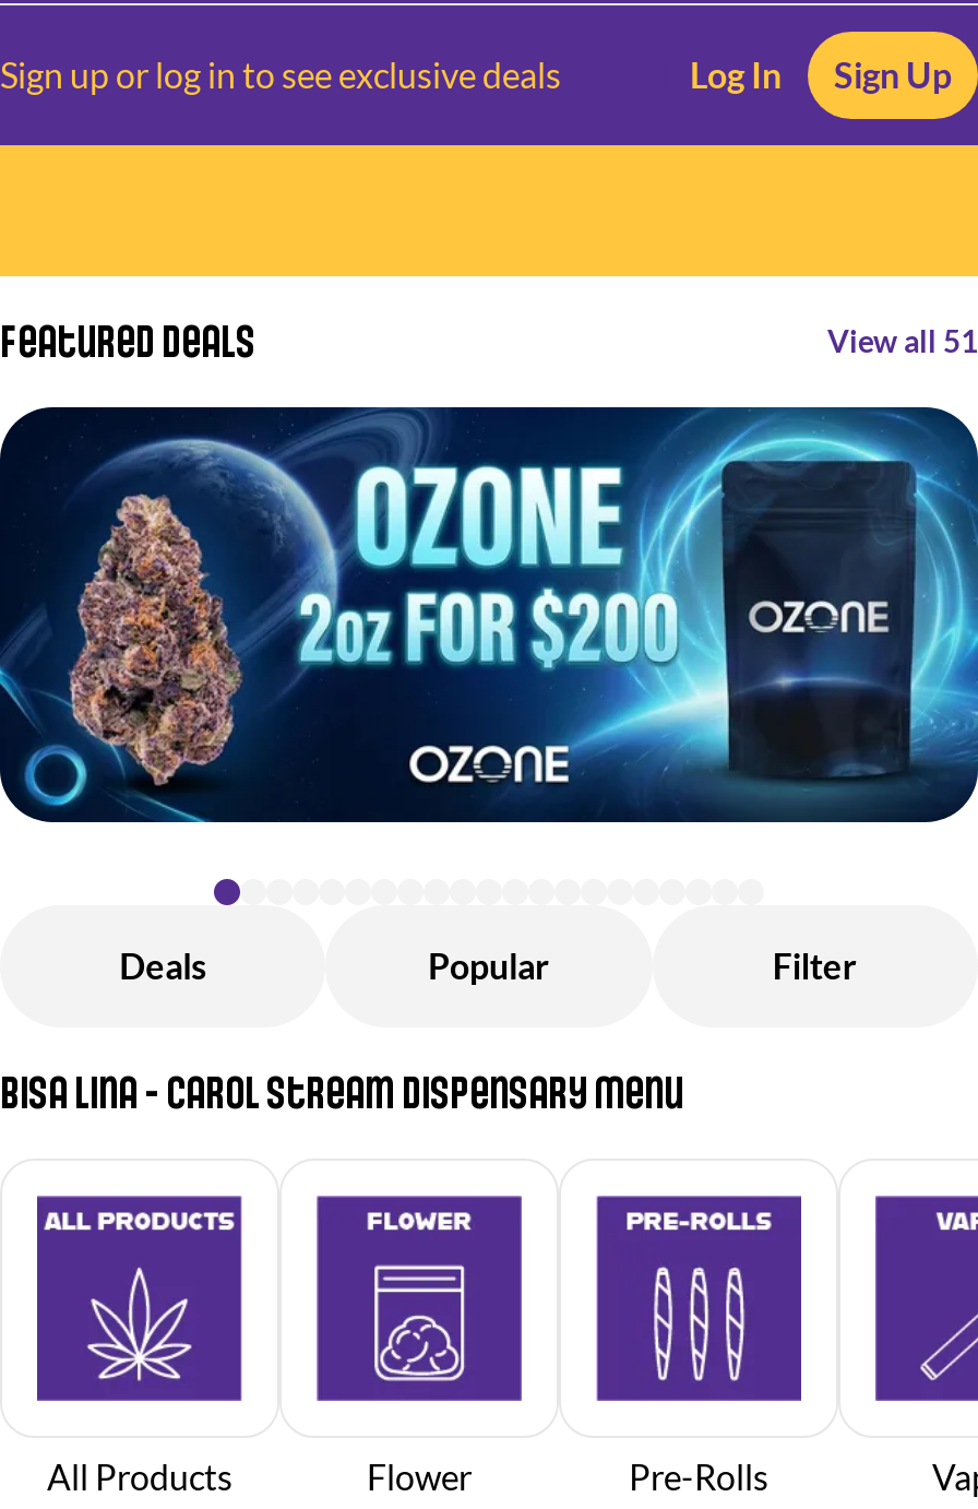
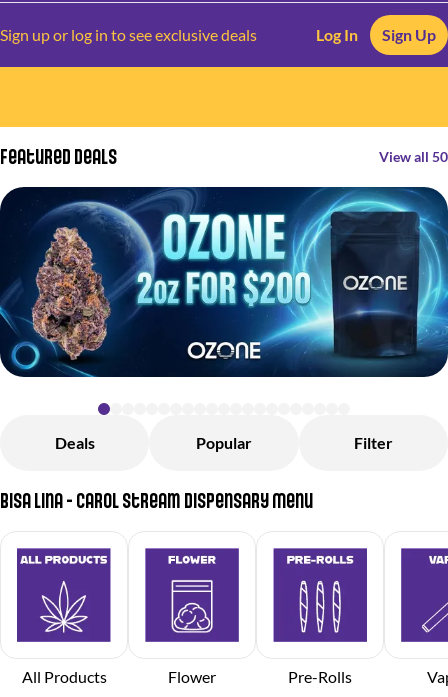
[827,322,978,359] View all 51 -> [379,148,448,165] View all 50

